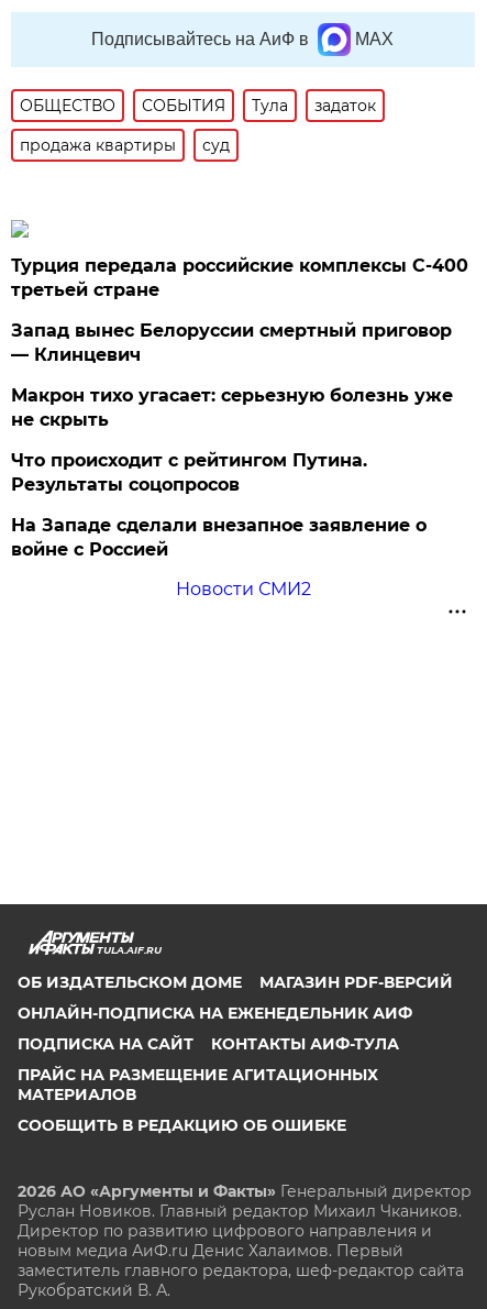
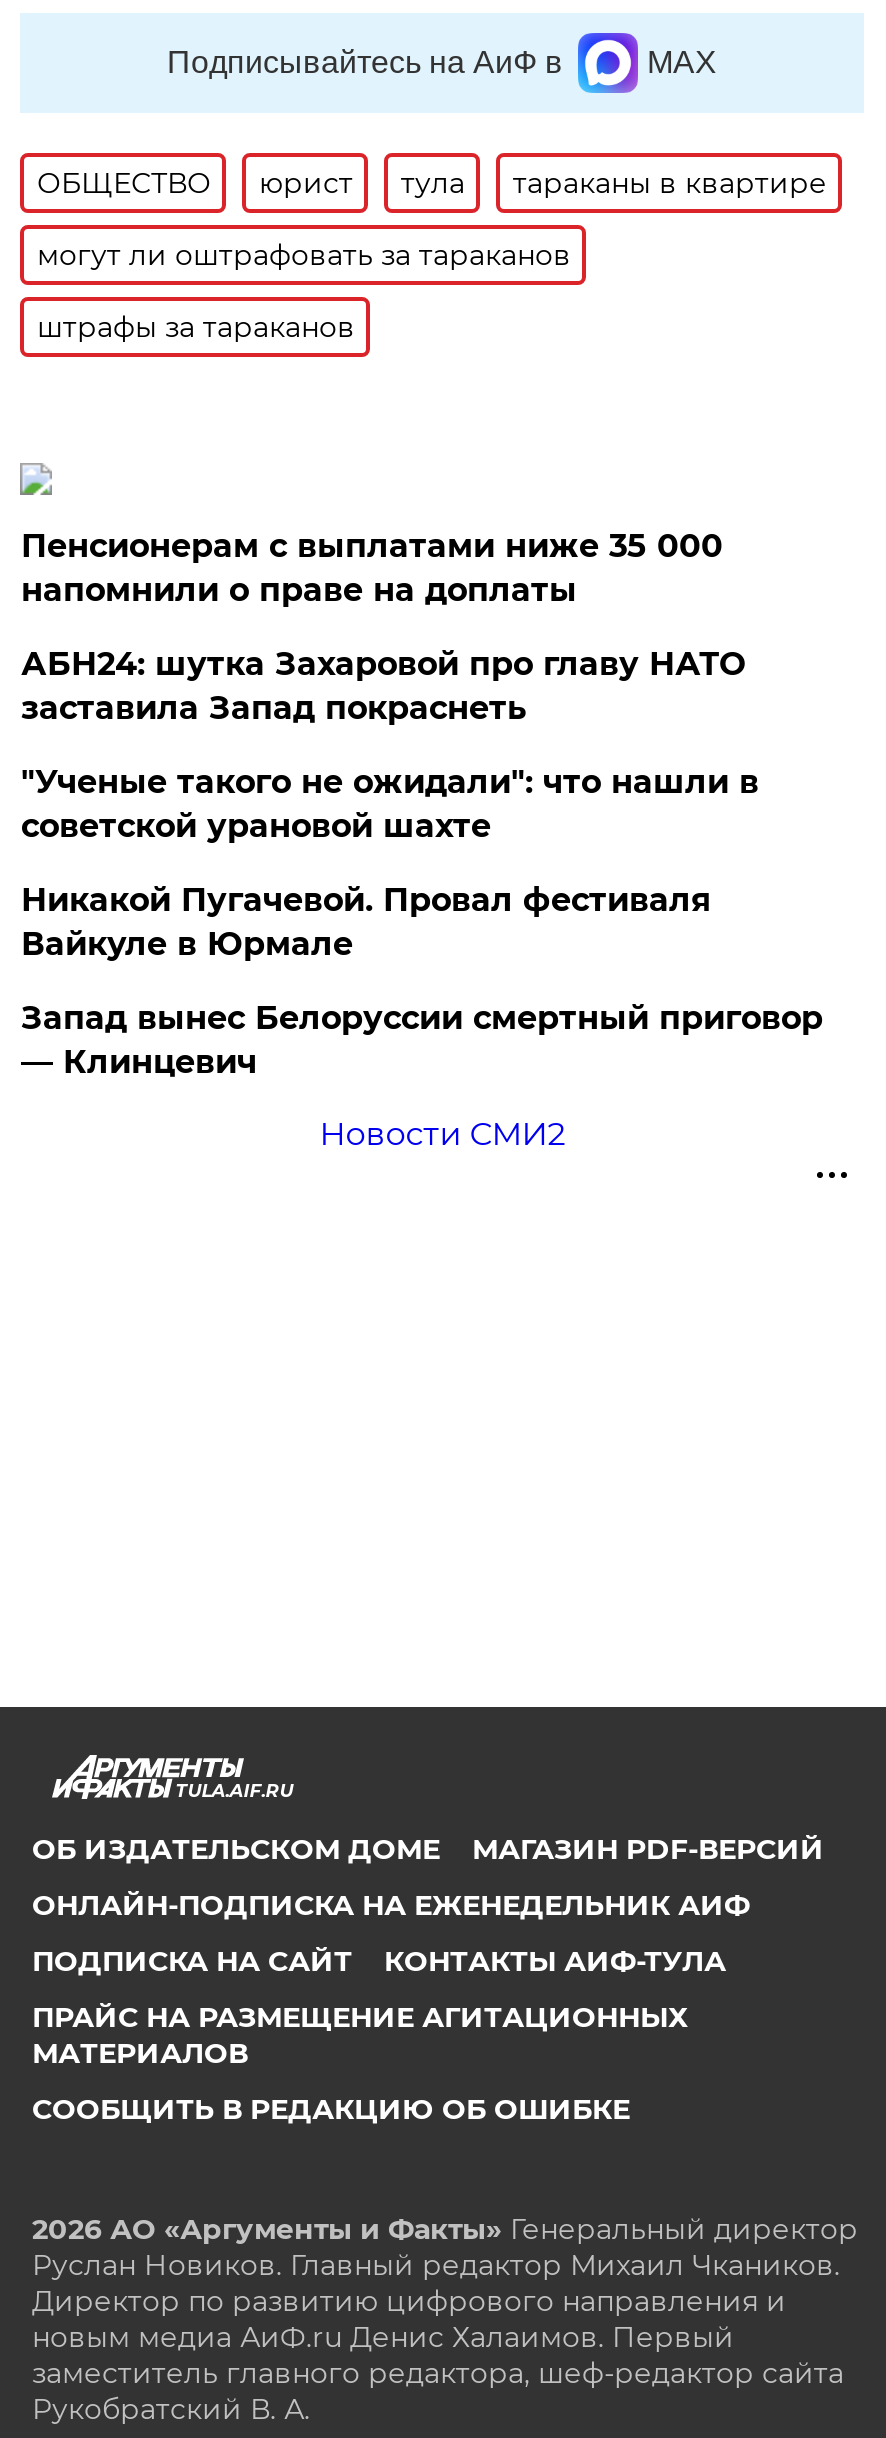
[20,96,376,155] СОБЫТИЯ | Тула | задаток | продажа квартиры | суд -> [37,165,827,345] юрист | тула | тараканы в квартире | могут ли оштрафовать за тараканов | штрафы за тараканов
[11,255,469,300] Турция передала российские комплексы С-400 | третьей стране -> [21,527,759,963] Пенсионерам с выплатами ниже 35 000 | напомнили о праве на доплаты | АБН24: шутка Захаровой про главу НАТО | заставила Запад покраснеть | "Ученые такого не ожидали": что нашли в | советской урановой шахте | Никакой Пугачевой. Провал фестиваля | Вайкуле в Юрмале
moved [11,320,452,365] -> [21,999,823,1081]: Запад вынес Белоруссии смертный приговор | — Клинцевич
[11,385,453,560] Макрон тихо угасает: серьезную болезнь уже | не скрыть | Что происходит с рейтингом Путина. | Результаты соцопросов | На Западе сделали внезапное заявление о | войне с Россией -> none

